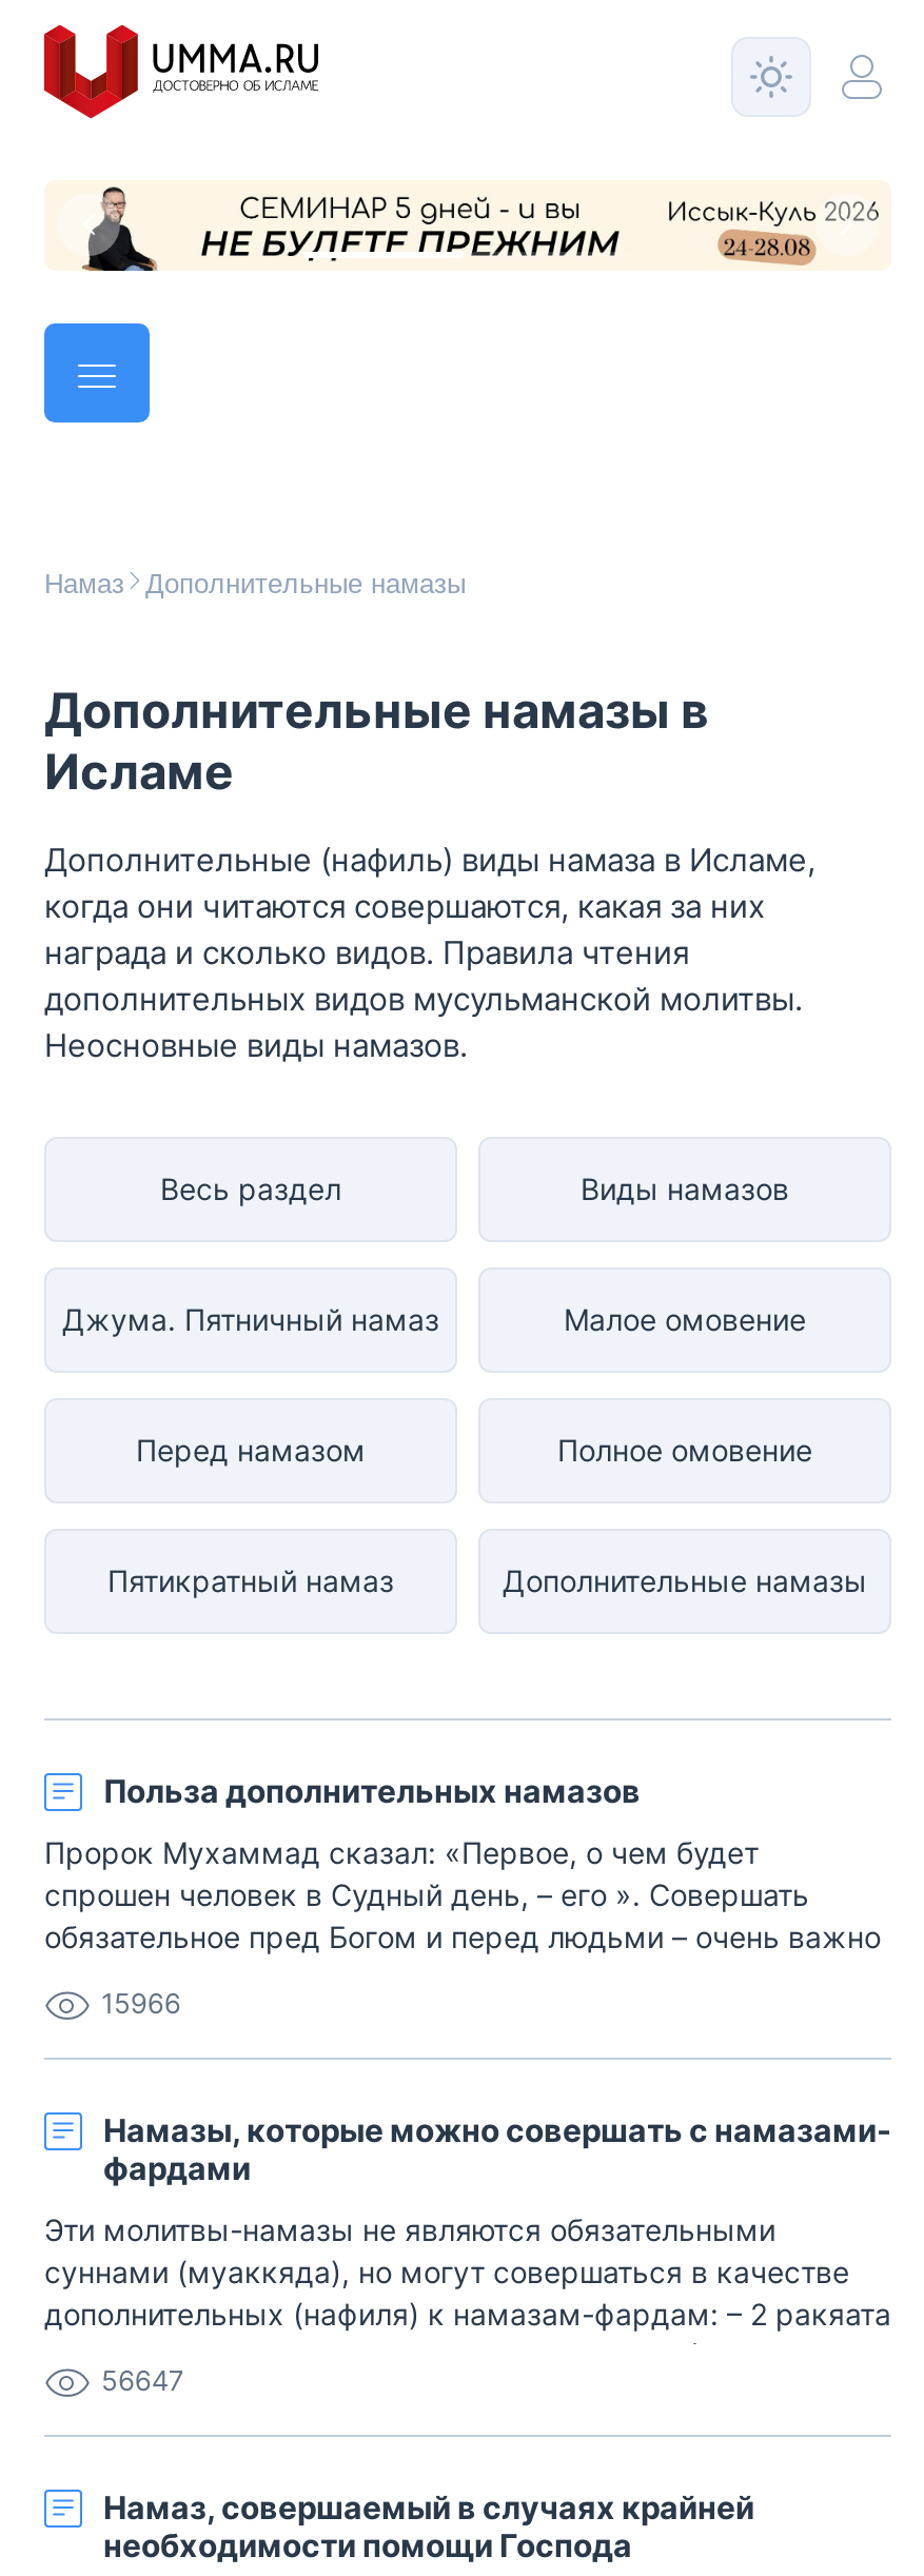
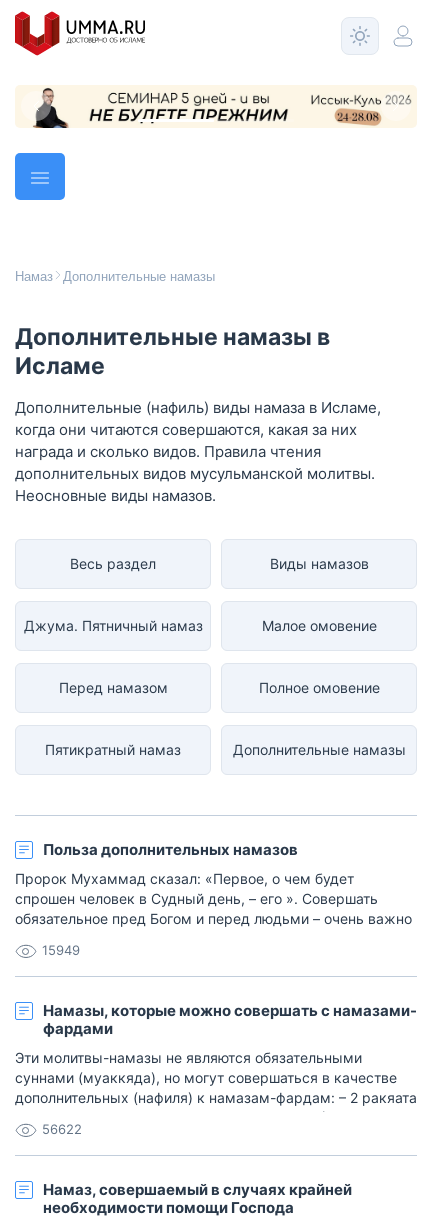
[101,1986,181,2019] 15966 -> [42,942,80,958] 15949
[101,2363,183,2397] 56647 -> [42,1121,82,1137] 56622

